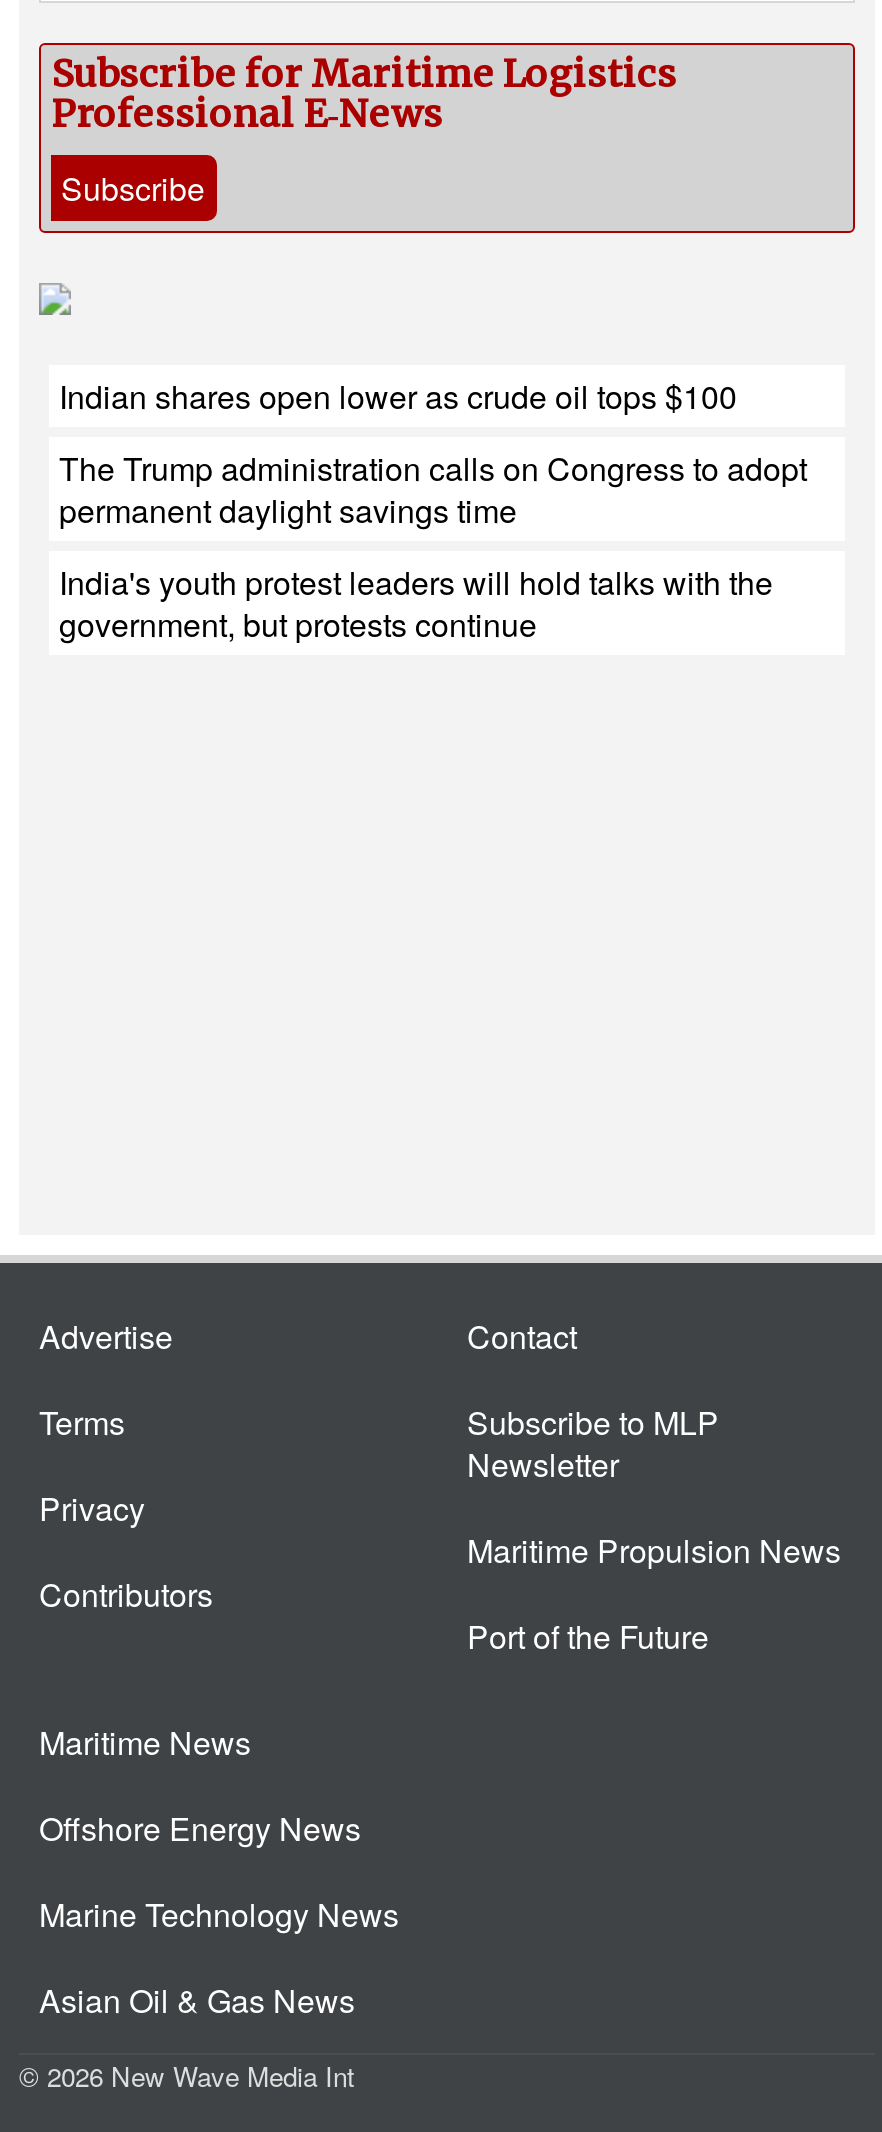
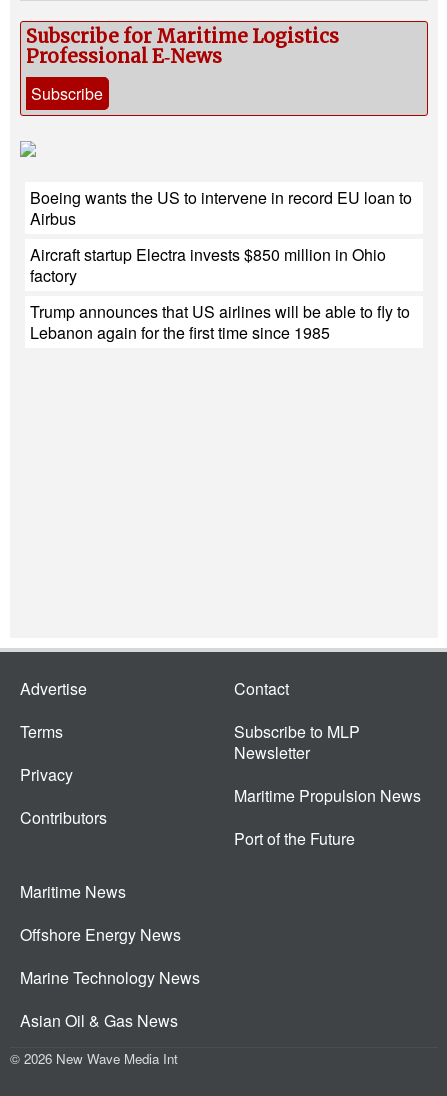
[59,372,737,418] Indian shares open lower as crude oil tops $100 -> [30,186,412,230] Boeing wants the US to intervene in record EU loan to | Airbus
[59,444,807,532] The Trump administration calls on Congress to adopt | permanent daylight savings time -> [30,243,386,287] Aircraft startup Electra invests $850 million in Ohio | factory
[59,558,773,646] India's youth protest leaders will hold talks with the | government, but protests continue -> [30,300,410,344] Trump announces that US airlines will be able to fly to | Lebanon again for the first time since 1985

